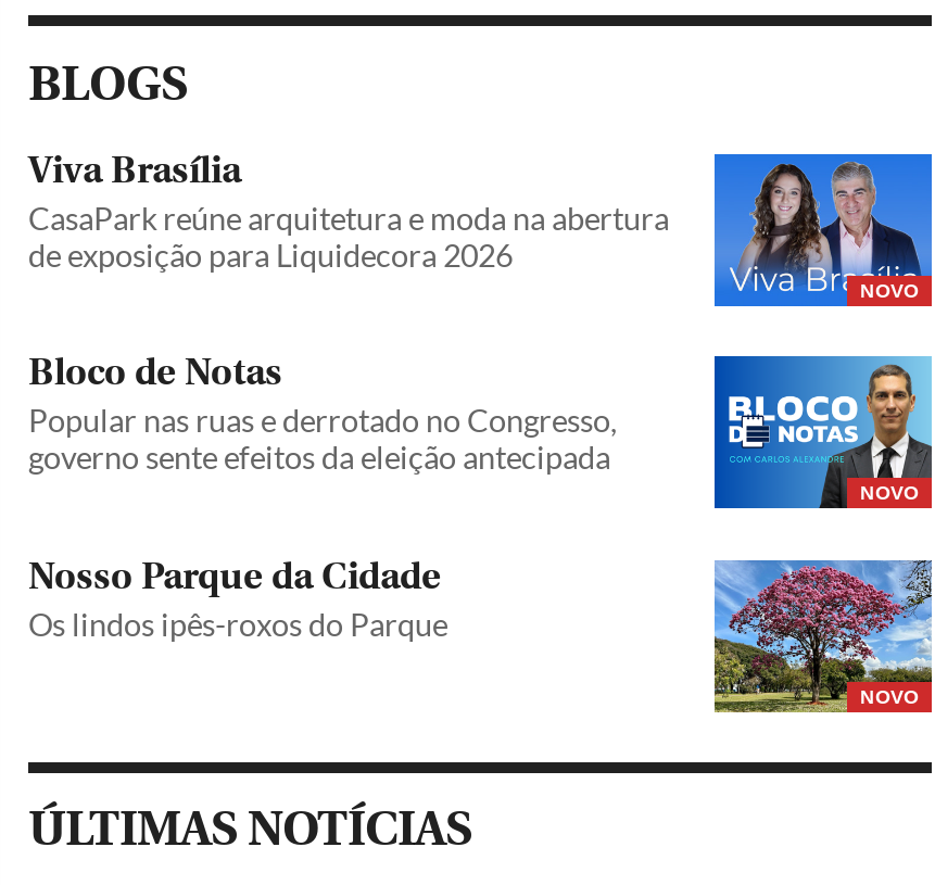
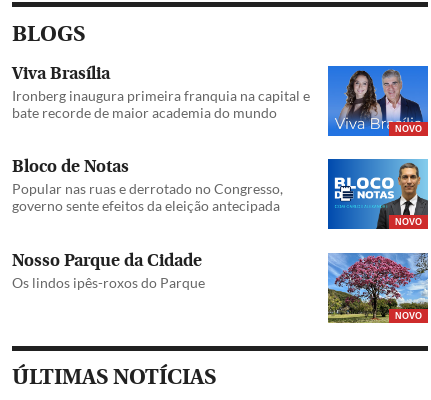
[28,200,669,274] CasaPark reúne arquitetura e moda na abertura | de exposição para Liquidecora 2026 -> [12,87,310,121] Ironberg inaugura primeira franquia na capital e | bate recorde de maior academia do mundo

